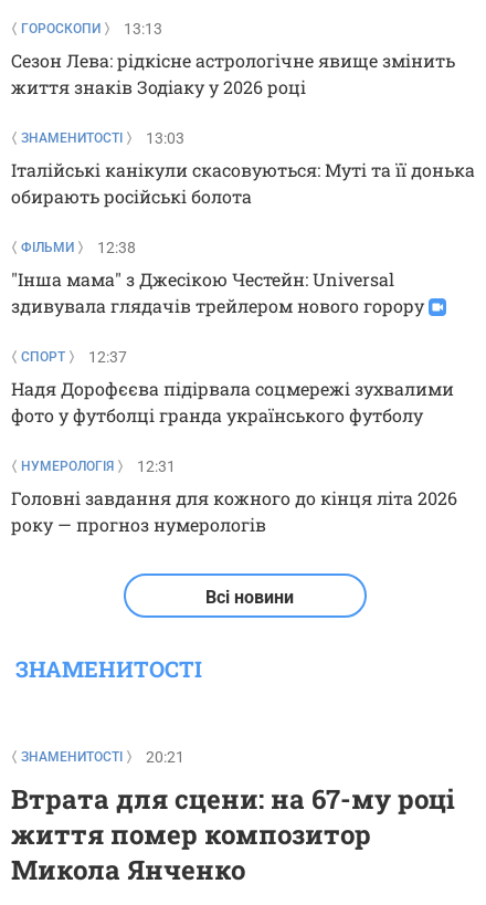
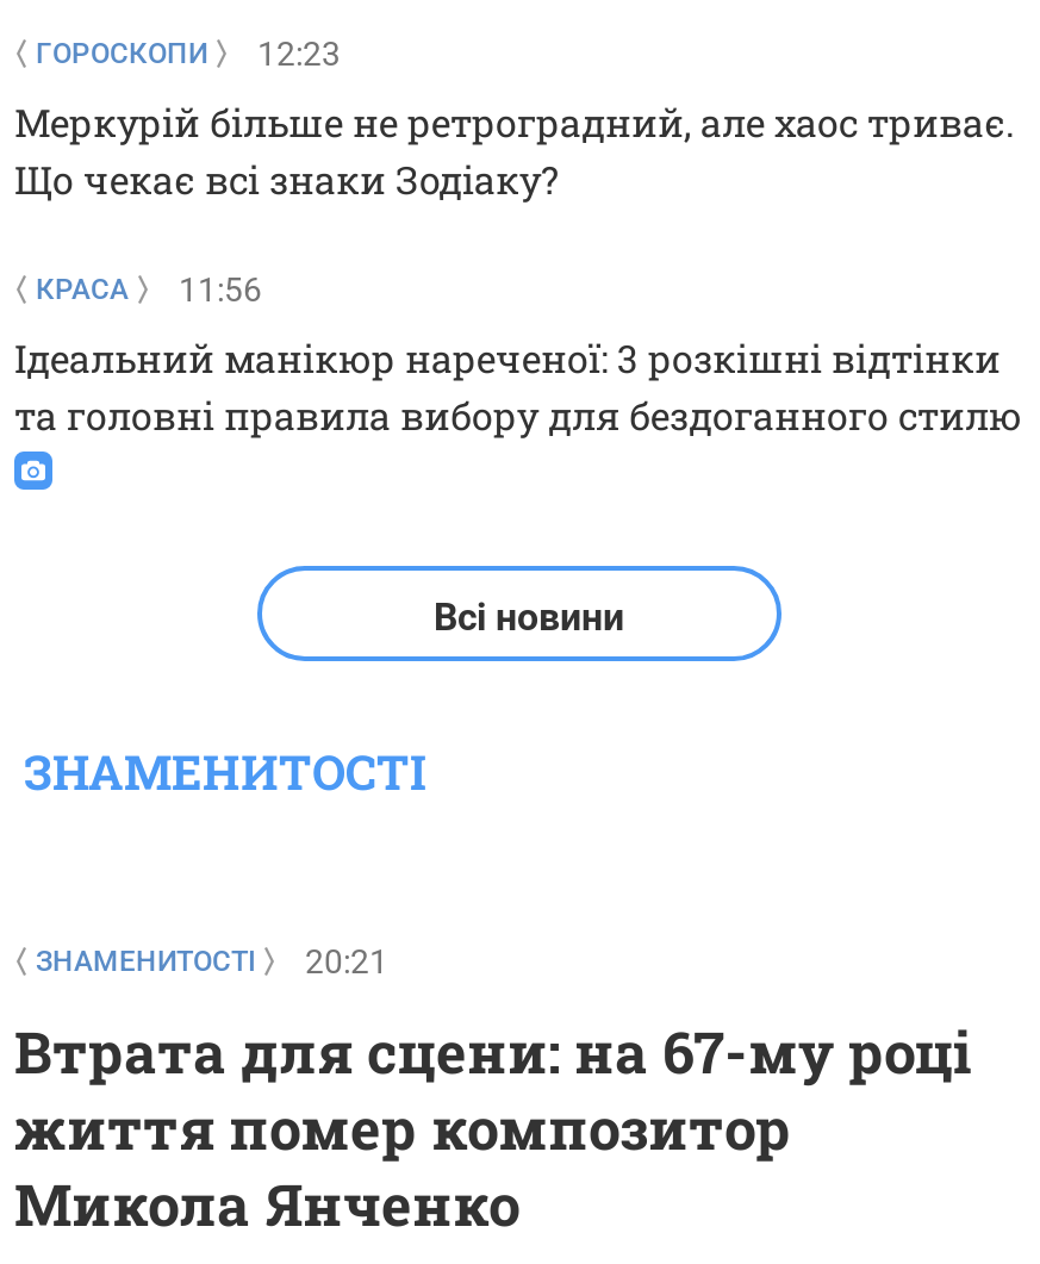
[11,20,475,536] 13:13 | Сезон Лева: рідкісне астрологічне явище змінить | життя знаків Зодіаку у 2026 році | ЗНАМЕНИТОСТІ | 13:03 | Італійські канікули скасовуються: Муті та її донька | обирають російські болота | ФІЛЬМИ | 12:38 | "Інша мама" з Джесікою Честейн: Universal | здивувала глядачів трейлером нового горору | СПОРТ | 12:37 | Надя Дорофєєва підірвала соцмережі зухвалими | фото у футболці гранда українського футболу | НУМЕРОЛОГІЯ | 12:31 | Головні завдання для кожного до кінця літа 2026 | року — прогноз нумерологів -> [14,35,1022,440] 12:23 | Меркурій більше не ретроградний, але хаос триває. | Що чекає всі знаки Зодіаку? | КРАСА | 11:56 | Ідеальний манікюр нареченої: 3 розкішні відтінки | та головні правила вибору для бездоганного стилю

